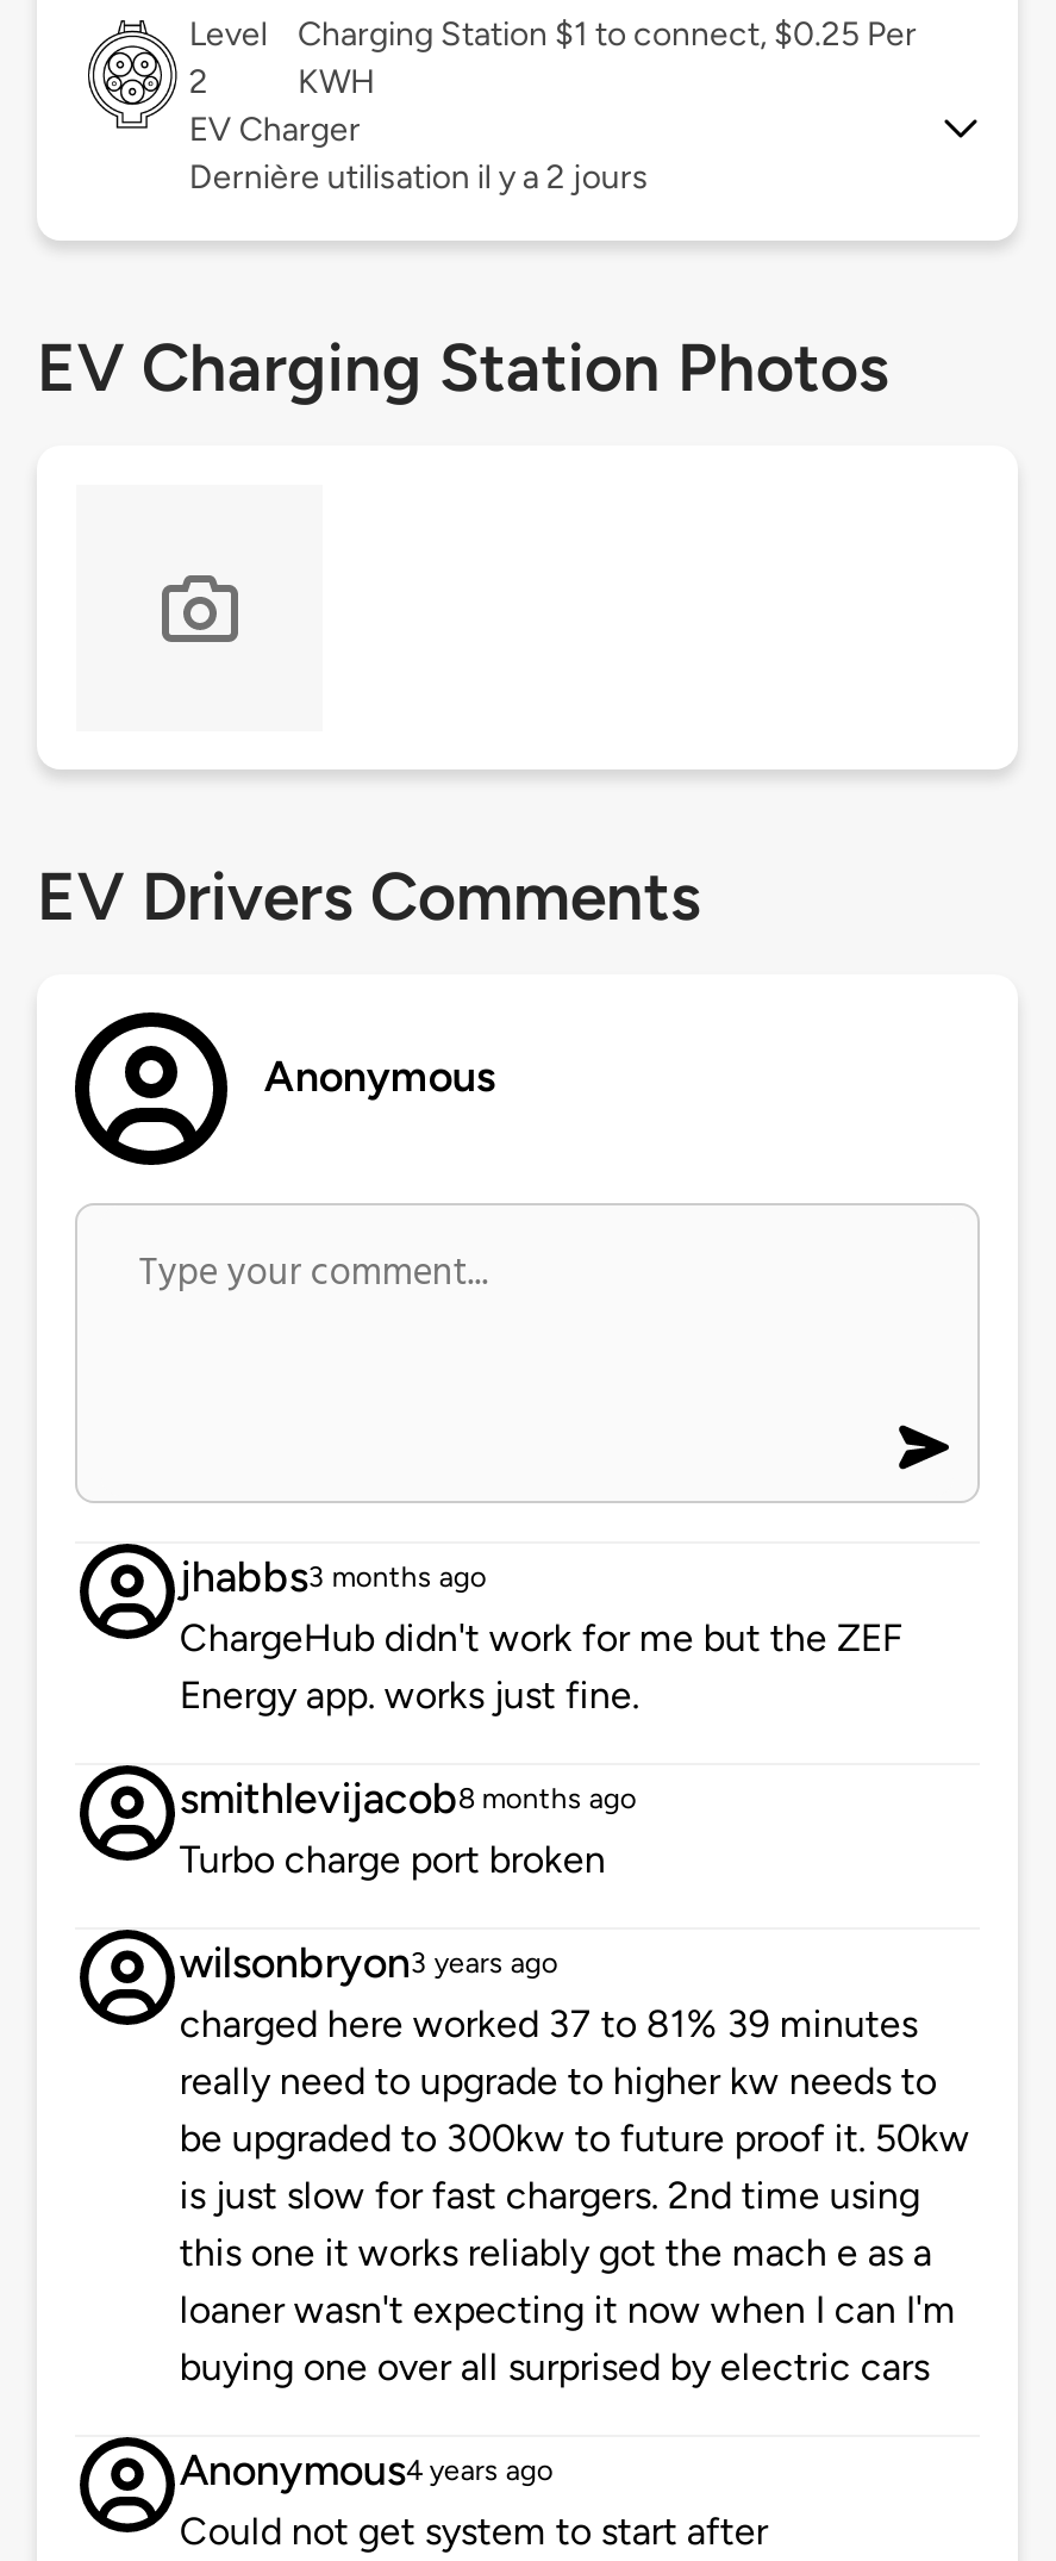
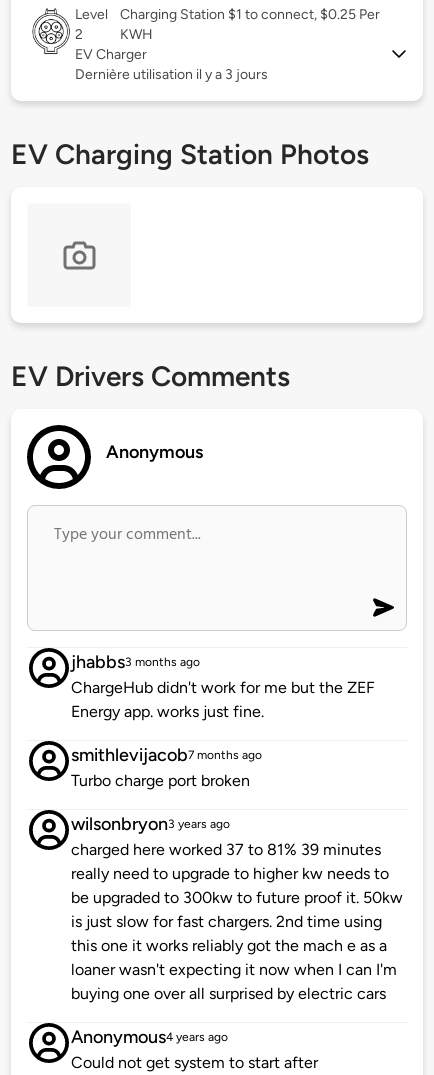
[189,158,649,198] Dernière utilisation il y a 2 jours -> [75,66,268,83] Dernière utilisation il y a 3 jours
[180,1773,637,1825] smithlevijacob8 months ago -> [71,744,262,766] smithlevijacob7 months ago

